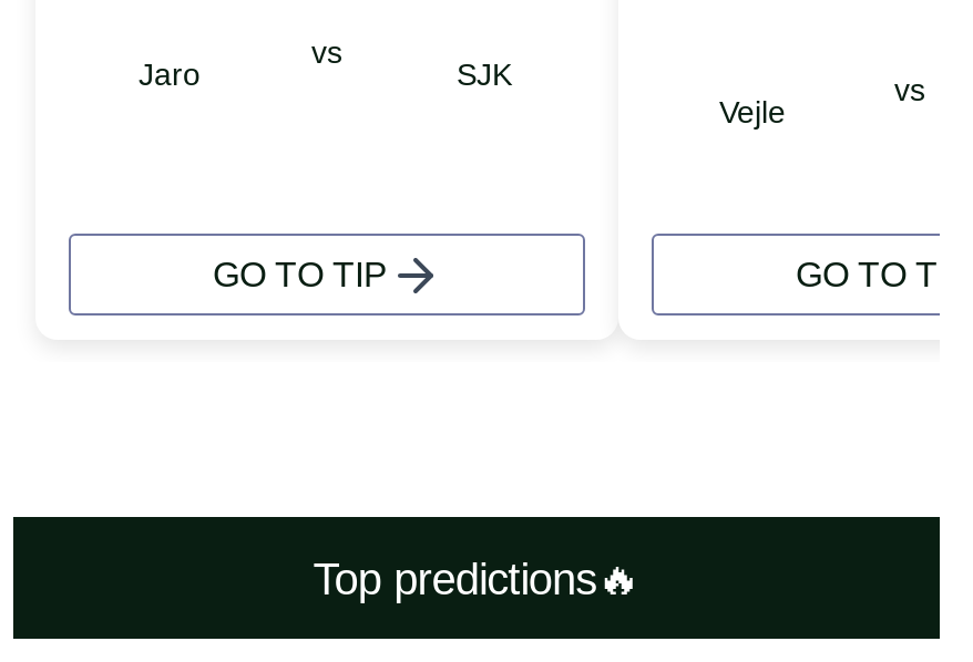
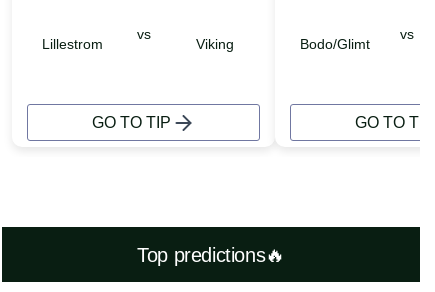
[139,57,201,93] Jaro -> [42,36,103,52] Lillestrom
[457,57,512,93] SJK -> [195,36,233,52] Viking
[719,95,786,130] Vejle -> [300,36,370,52] Bodo/Glimt

